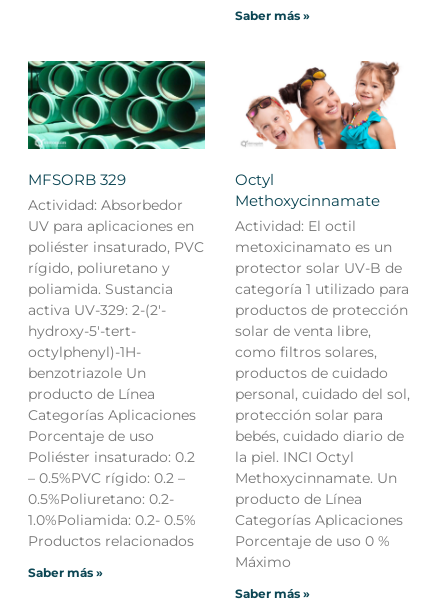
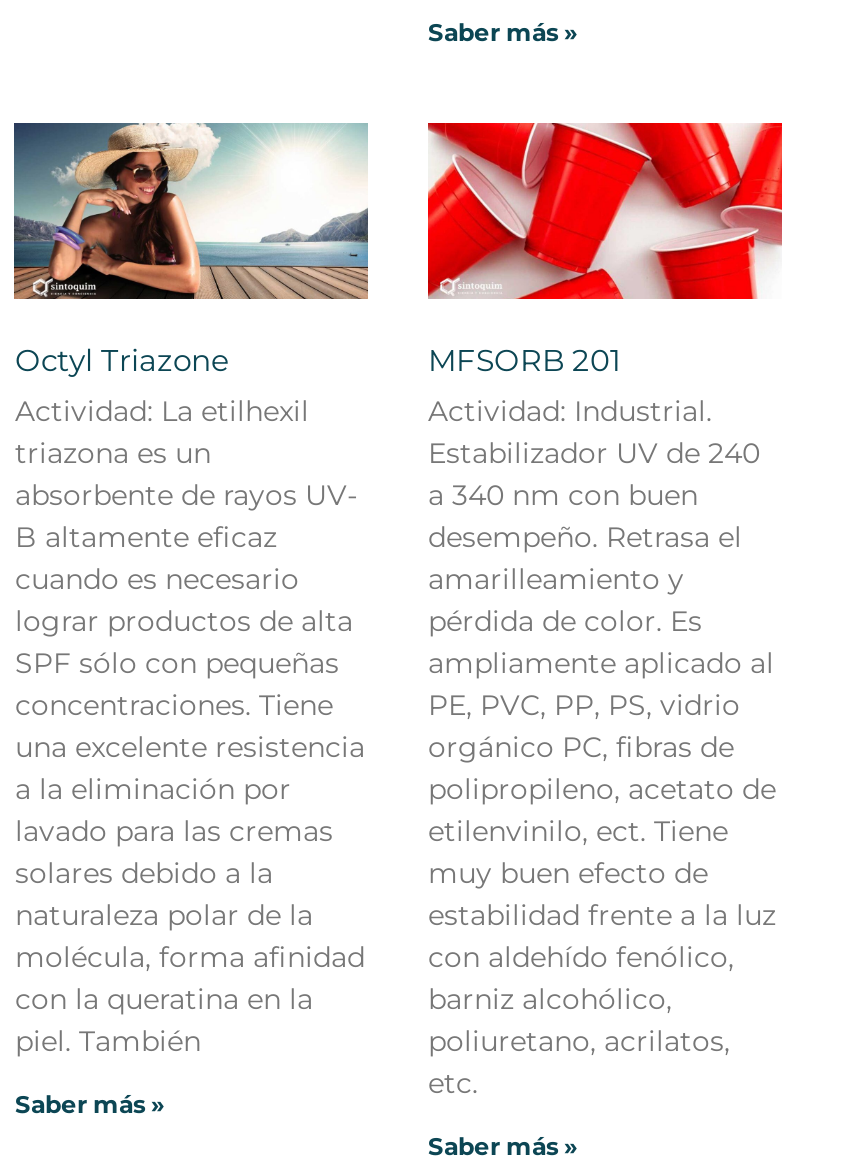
[27,60,206,550] [image] | MFSORB 329 | Actividad: Absorbedor | UV para aplicaciones en | poliéster insaturado, PVC | rígido, poliuretano y | poliamida. Sustancia | activa UV-329: 2-(2′- | hydroxy-5′-tert- | octylphenyl)-1H- | benzotriazole Un | producto de Línea | Categorías Aplicaciones | Porcentaje de uso | Poliéster insaturado: 0.2 | – 0.5%PVC rígido: 0.2 – | 0.5%Poliuretano: 0.2- | 1.0%Poliamida: 0.2- 0.5% | Productos relacionados -> [12,121,370,1060] [image] | Octyl Triazone | Actividad: La etilhexil | triazona es un | absorbente de rayos UV- | B altamente eficaz | cuando es necesario | lograr productos de alta | SPF sólo con pequeñas | concentraciones. Tiene | una excelente resistencia | a la eliminación por | lavado para las cremas | solares debido a la | naturaleza polar de la | molécula, forma afinidad | con la queratina en la | piel. También
[235,61,412,571] [image] | Octyl | Methoxycinnamate | Actividad: El octil | metoxicinamato es un | protector solar UV-B de | categoría 1 utilizado para | productos de protección | solar de venta libre, | como filtros solares, | productos de cuidado | personal, cuidado del sol, | protección solar para | bebés, cuidado diario de | la piel. INCI Octyl | Methoxycinnamate. Un | producto de Línea | Categorías Aplicaciones | Porcentaje de uso 0 % | Máximo -> [426,121,784,1102] [image] | MFSORB 201 | Actividad: Industrial. | Estabilizador UV de 240 | a 340 nm con buen | desempeño. Retrasa el | amarilleamiento y | pérdida de color. Es | ampliamente aplicado al | PE, PVC, PP, PS, vidrio | orgánico PC, fibras de | polipropileno, acetato de | etilenvinilo, ect. Tiene | muy buen efecto de | estabilidad frente a la luz | con aldehído fenólico, | barniz alcohólico, | poliuretano, acrilatos, | etc.

